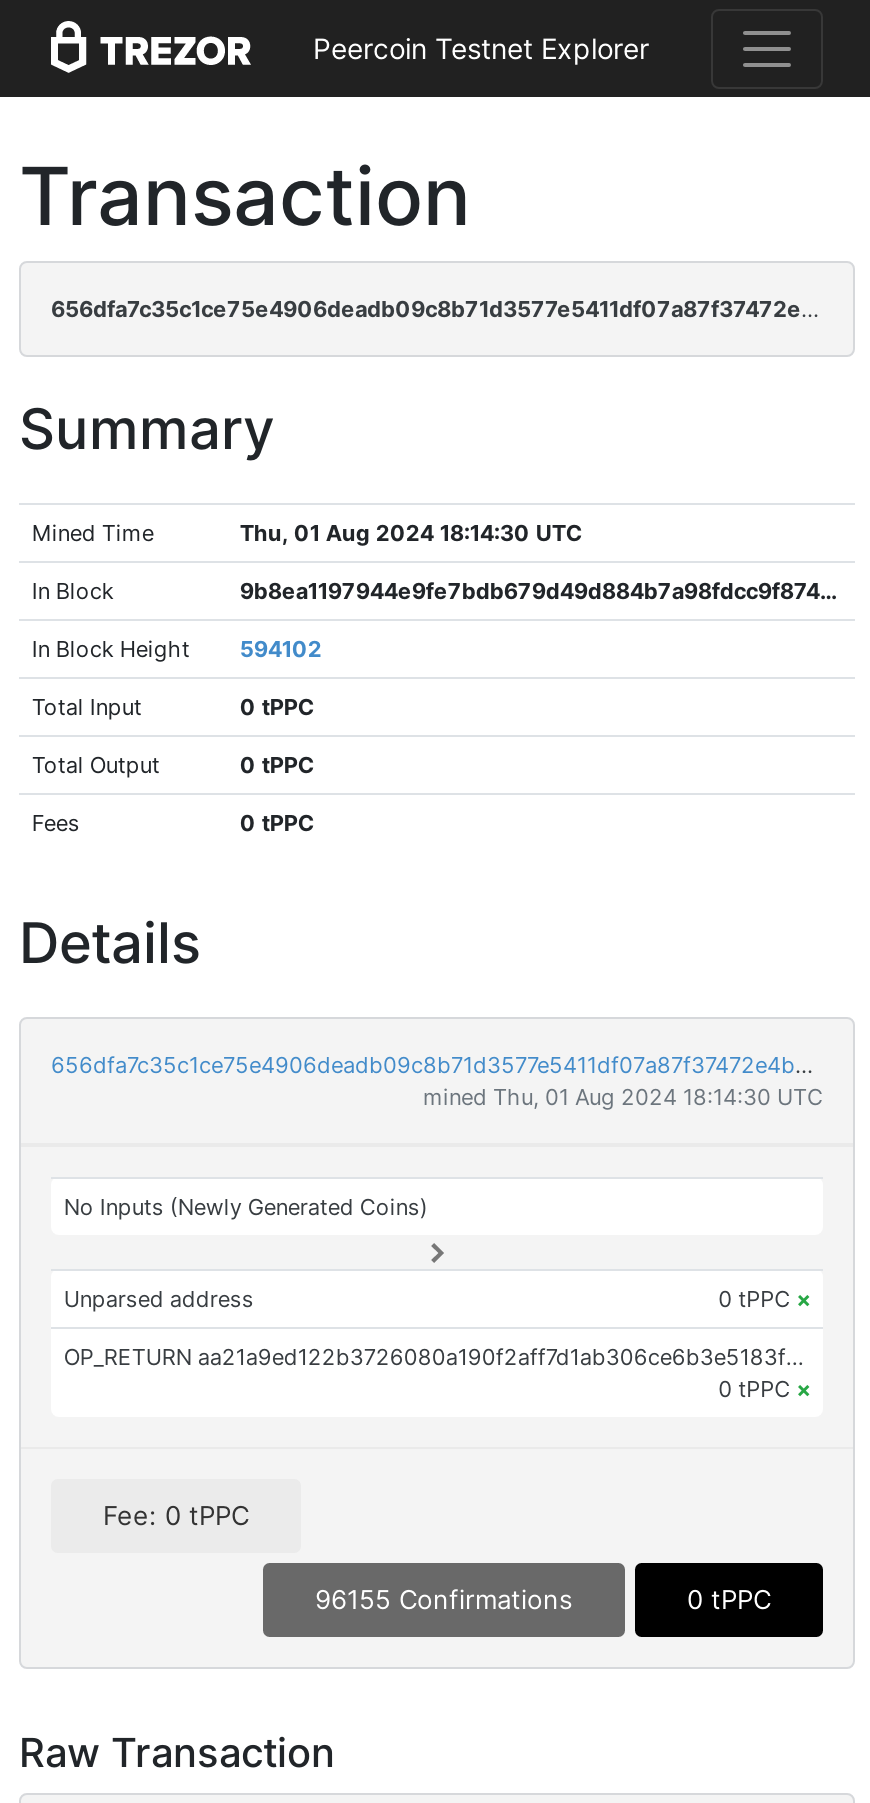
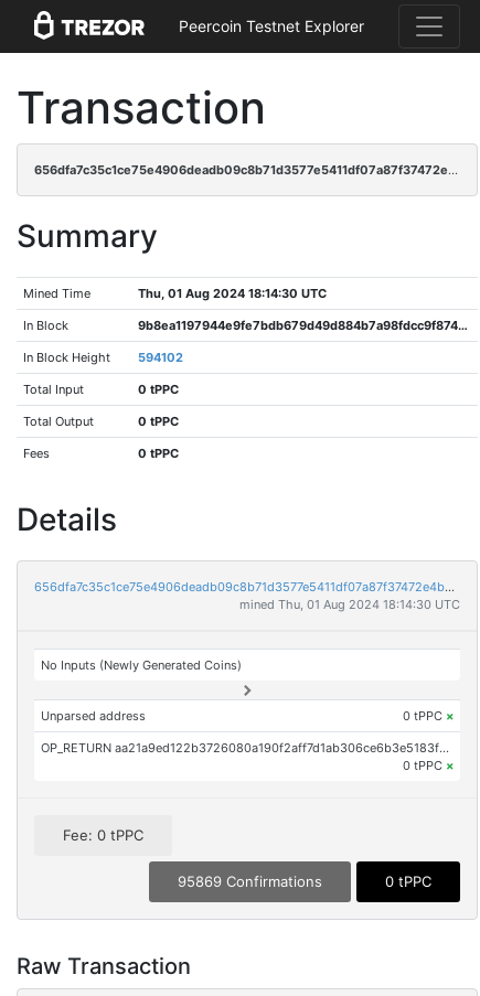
[315,1584,573,1616] 96155 Confirmations -> [178,873,322,890] 95869 Confirmations

